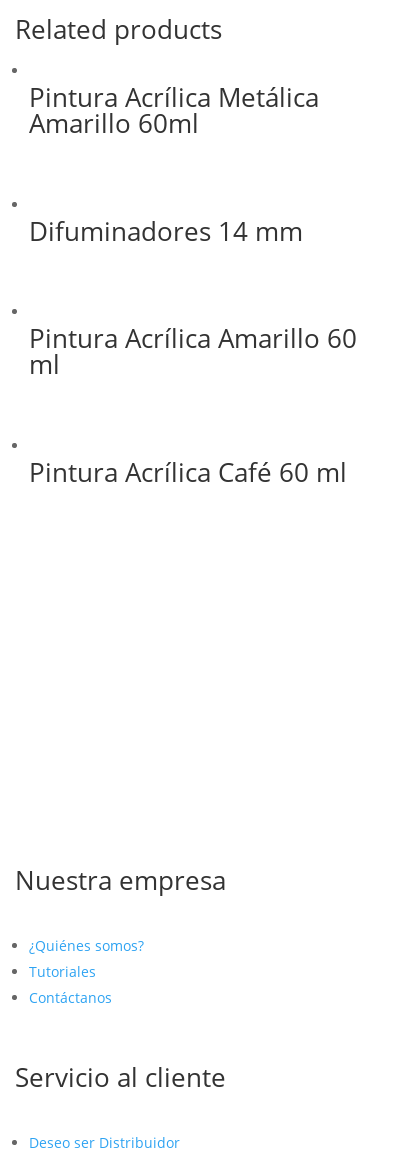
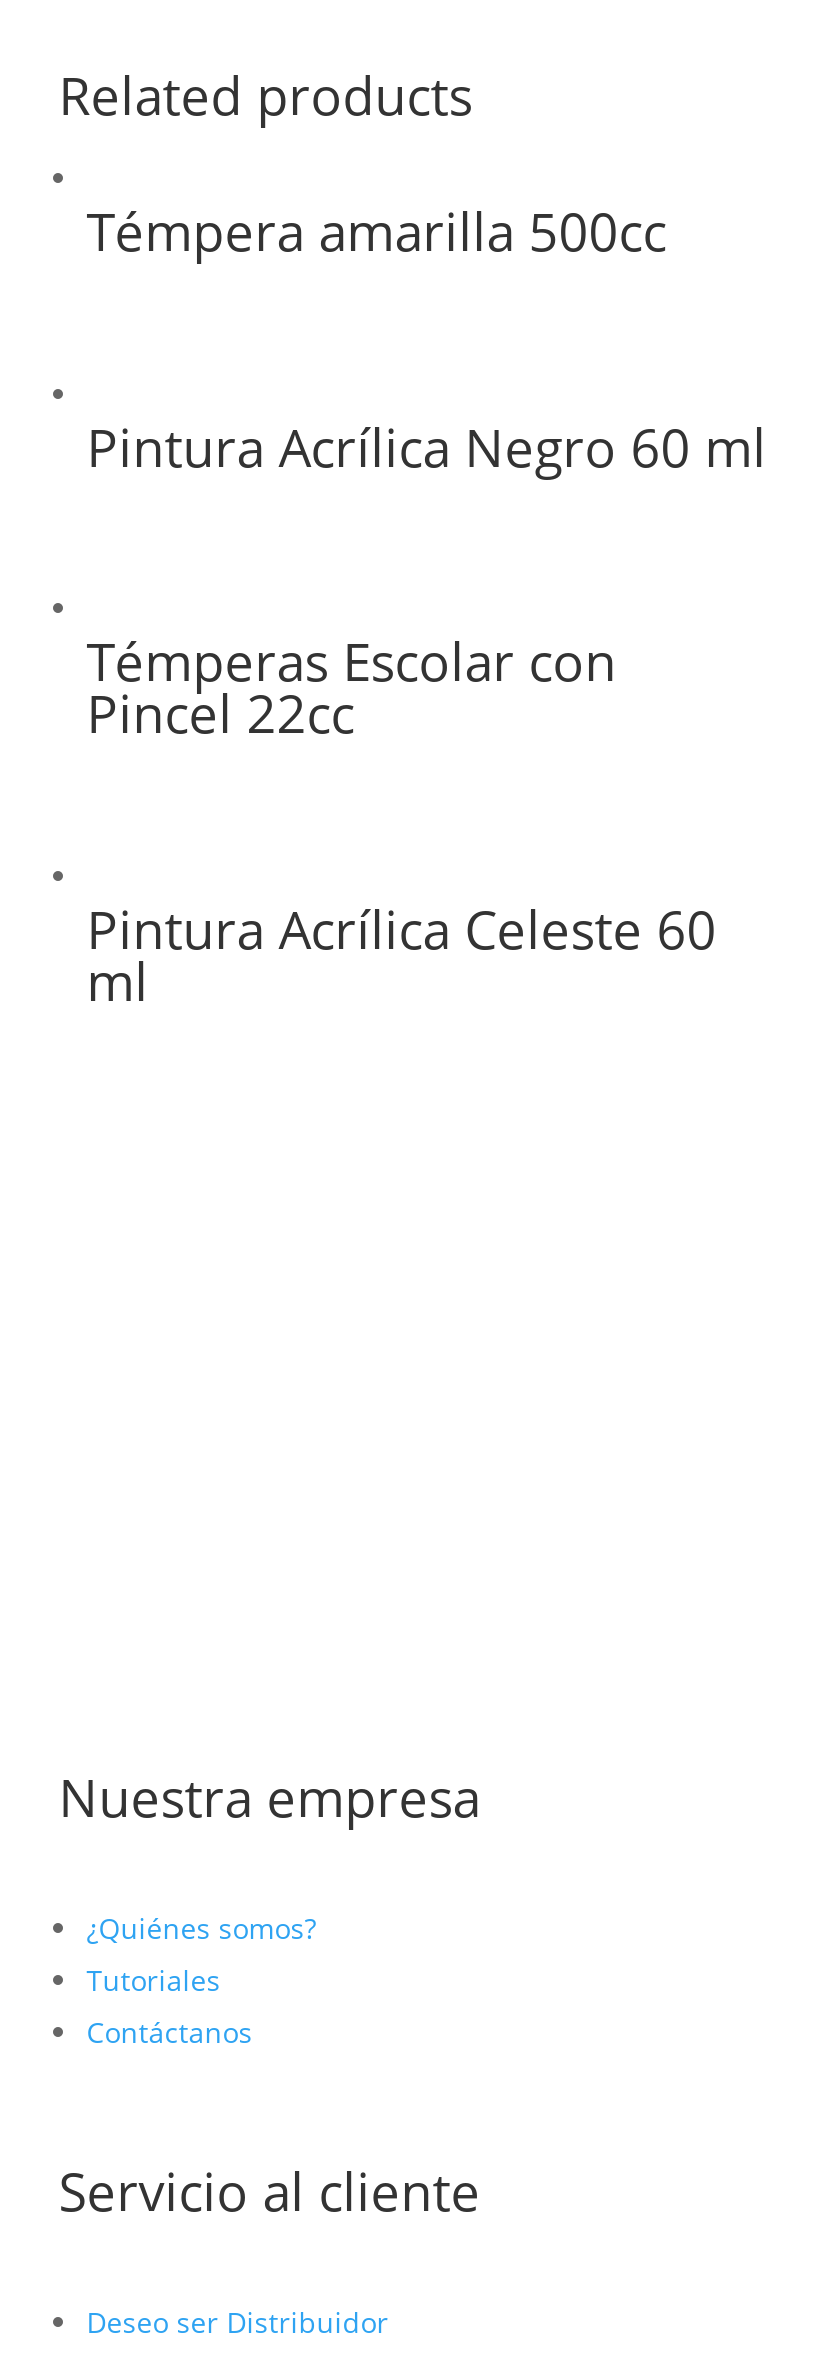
[29,79,357,356] Pintura Acrílica Metálica | Amarillo 60ml | Difuminadores 14 mm | Pintura Acrílica Amarillo 60 -> [87,195,767,965] Témpera amarilla 500cc | Pintura Acrílica Negro 60 ml | Témperas Escolar con | Pincel 22cc | Pintura Acrílica Celeste 60
moved [29,346,60,382] -> [87,945,149,1017]: ml
[29,454,347,490] Pintura Acrílica Café 60 ml -> none

